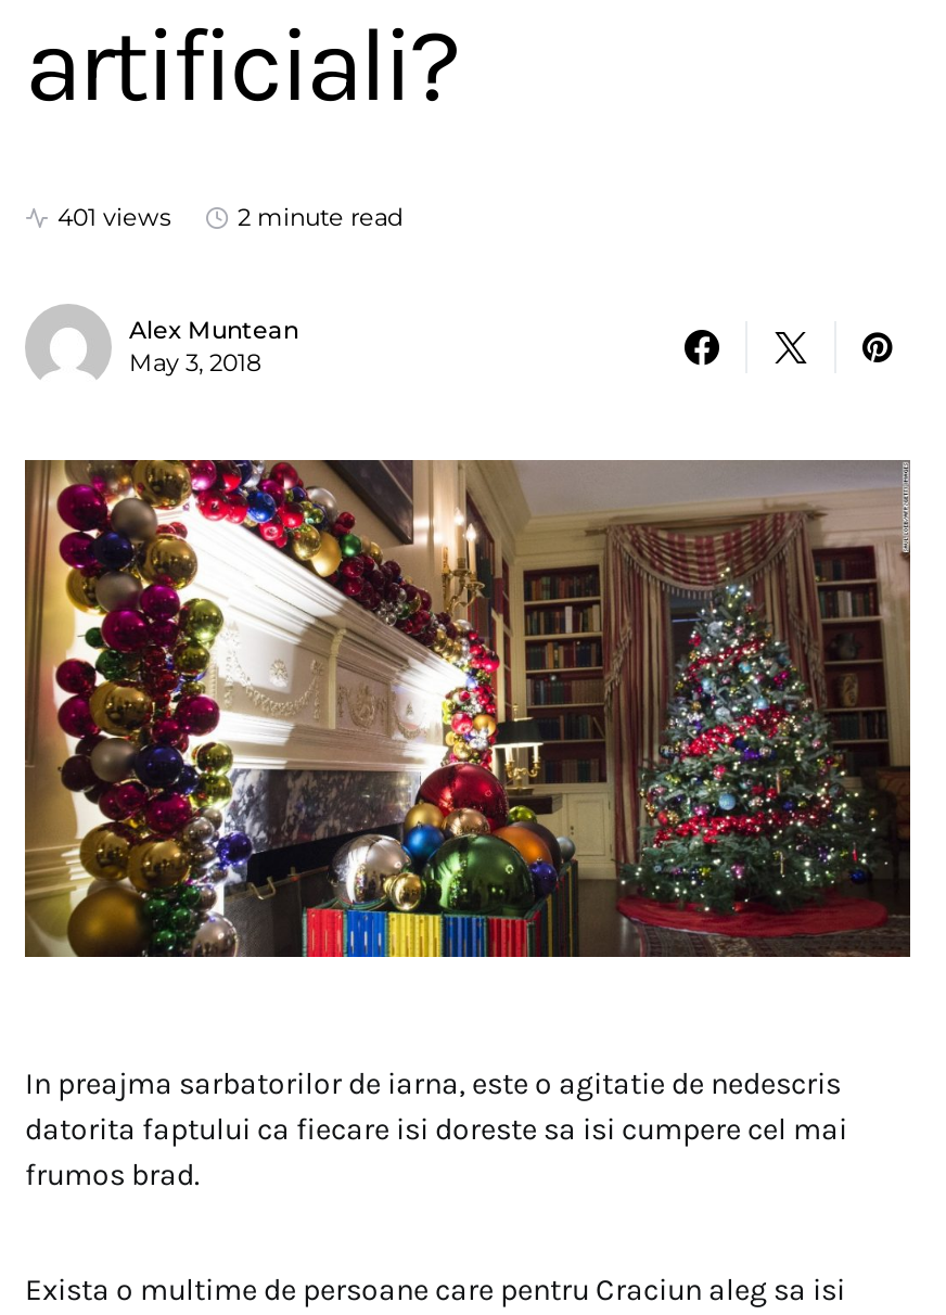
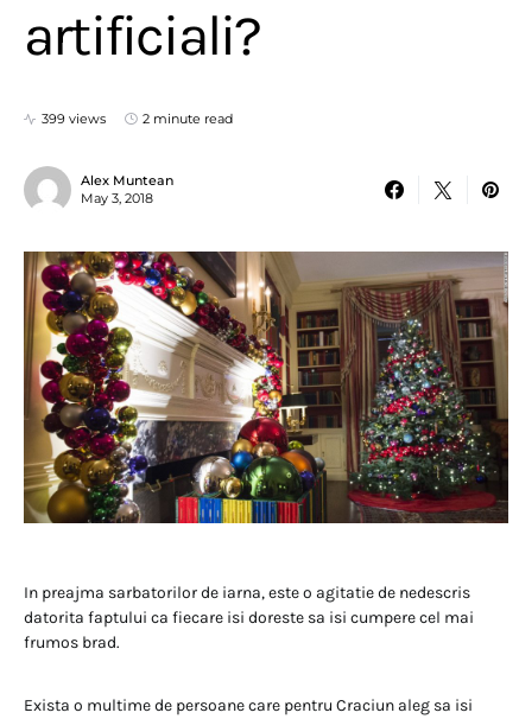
[57,202,170,232] 401 views -> [42,110,106,127] 399 views

